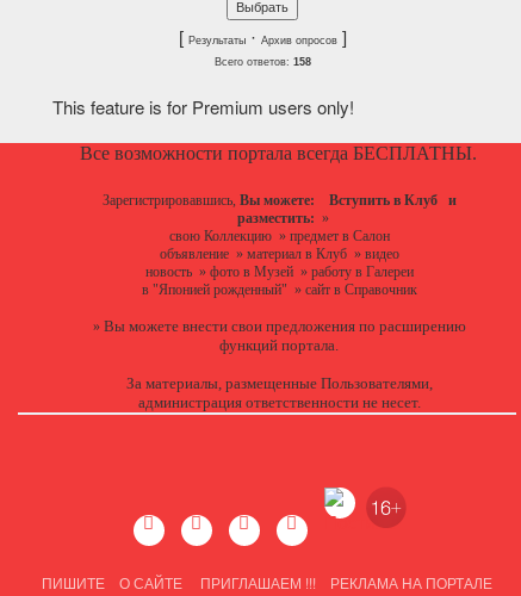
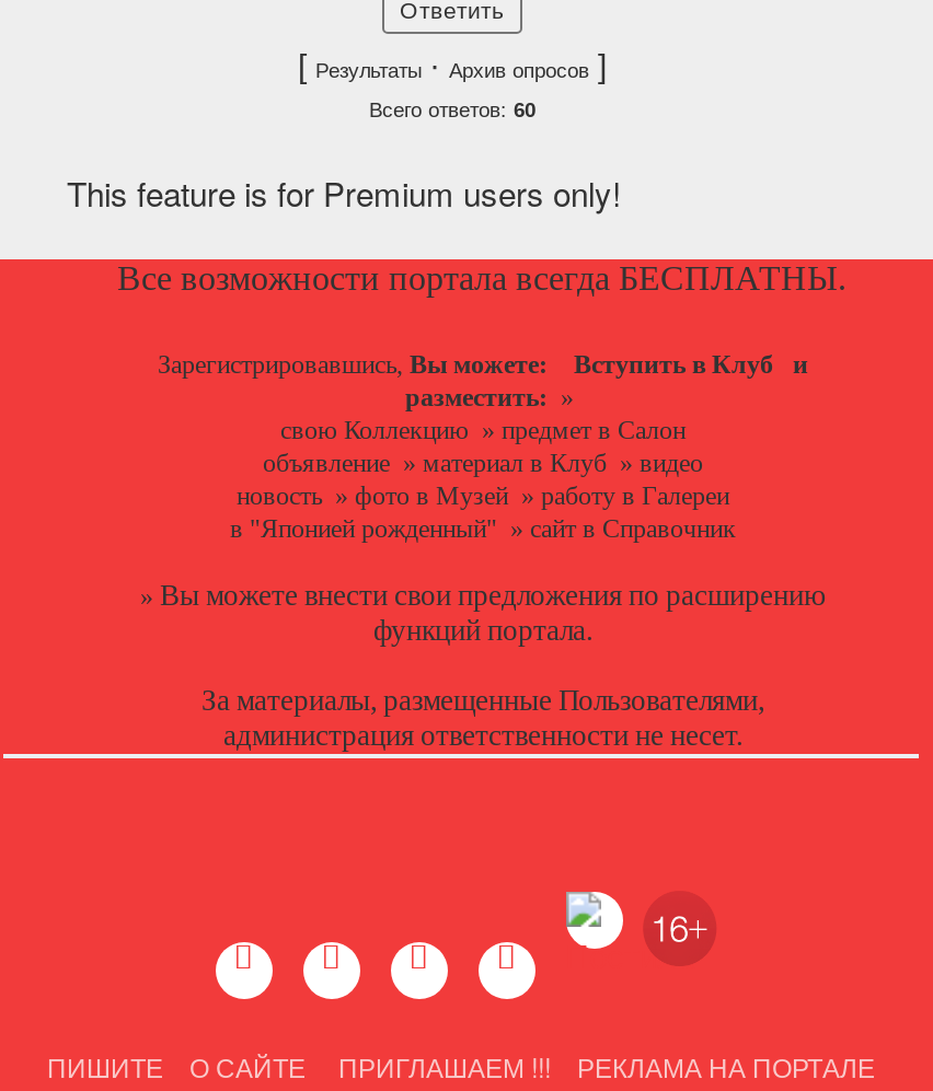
[214,56,311,68] Всего ответов: 158 -> [369,99,535,121] Всего ответов: 60

